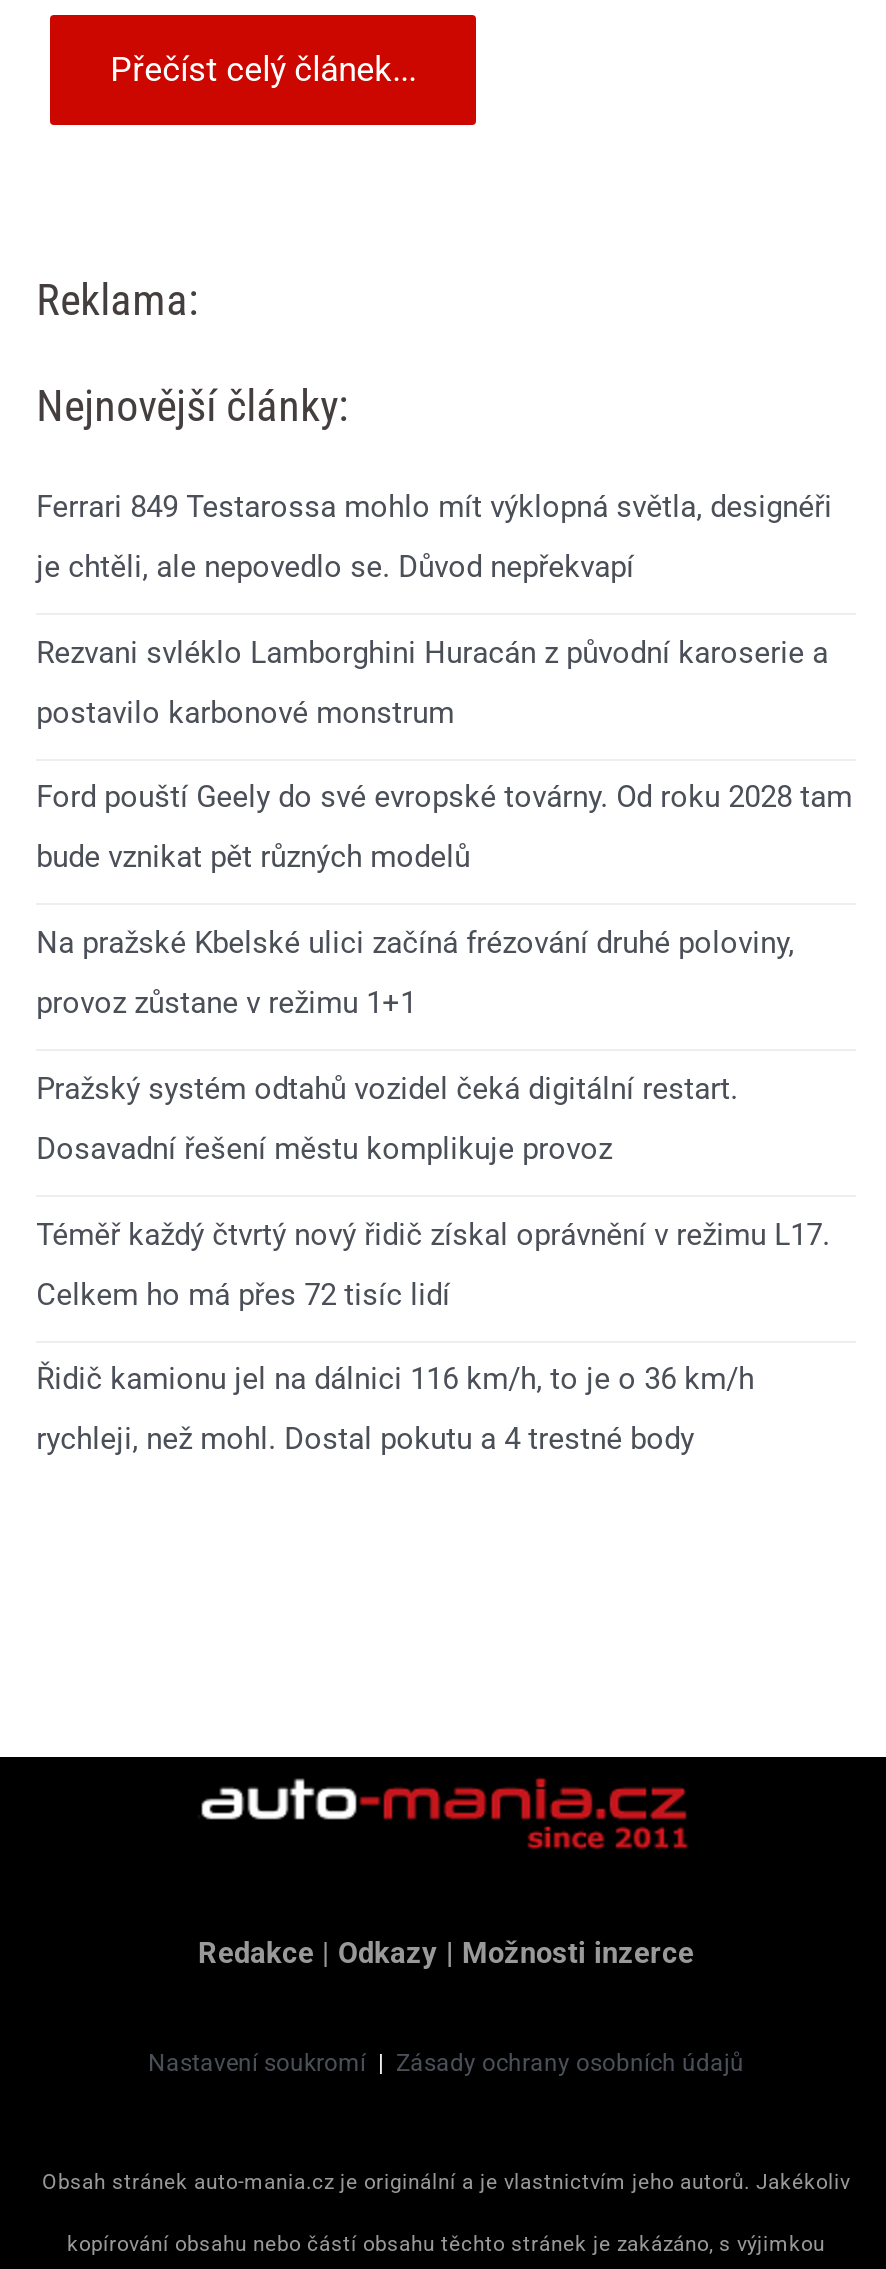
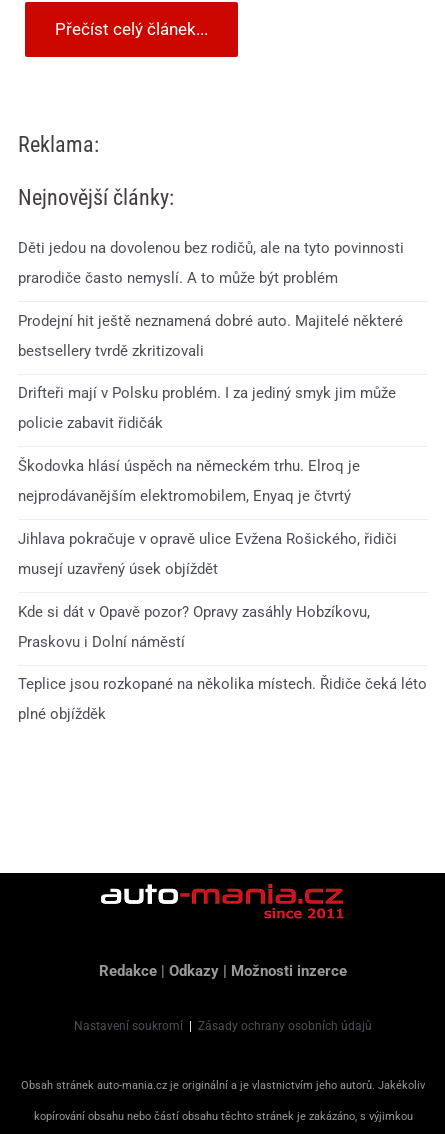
[36,489,832,525] Ferrari 849 Testarossa mohlo mít výklopná světla, designéři -> [18,239,404,257] Děti jedou na dovolenou bez rodičů, ale na tyto povinnosti
[36,549,634,585] je chtěli, ale nepovedlo se. Důvod nepřekvapí -> [18,269,338,287] prarodiče často nemyslí. A to může být problém
[36,634,828,670] Rezvani svléklo Lamborghini Huracán z původní karoserie a -> [18,312,403,330] Prodejní hit ještě neznamená dobré auto. Majitelé některé
[36,694,454,730] postavilo karbonové monstrum -> [18,342,204,360] bestsellery tvrdě zkritizovali
[36,780,852,816] Ford pouští Geely do své evropské továrny. Od roku 2028 tam -> [18,384,396,402] Drifteři mají v Polsku problém. I za jediný smyk jim může
[36,840,470,876] bude vznikat pět různých modelů -> [18,414,163,432] policie zabavit řidičák
[36,925,794,961] Na pražské Kbelské ulici začíná frézování druhé poloviny, -> [18,457,360,475] Škodovka hlásí úspěch na německém trhu. Elroq je
[36,985,416,1021] provoz zůstane v režimu 1+1 -> [18,487,351,505] nejprodávanějším elektromobilem, Enyaq je čtvrtý
[36,1071,738,1107] Pražský systém odtahů vozidel čeká digitální restart. -> [18,530,397,548] Jihlava pokračuje v opravě ulice Evžena Rošického, řidiči
[36,1131,612,1167] Dosavadní řešení městu komplikuje provoz -> [18,560,218,578] musejí uzavřený úsek objíždět
[36,1216,830,1252] Téměř každý čtvrtý nový řidič získal oprávnění v režimu L17. -> [18,603,370,621] Kde si dát v Opavě pozor? Opravy zasáhly Hobzíkovu,
[36,1276,450,1312] Celkem ho má přes 72 tisíc lidí -> [18,633,185,651] Praskovu i Dolní náměstí
[36,1362,754,1398] Řidič kamionu jel na dálnici 116 km/h, to je o 36 km/h -> [18,675,427,693] Teplice jsou rozkopané na několika místech. Řidiče čeká léto
[36,1422,694,1458] rychleji, než mohl. Dostal pokutu a 4 trestné body -> [18,705,106,723] plné objížděk

